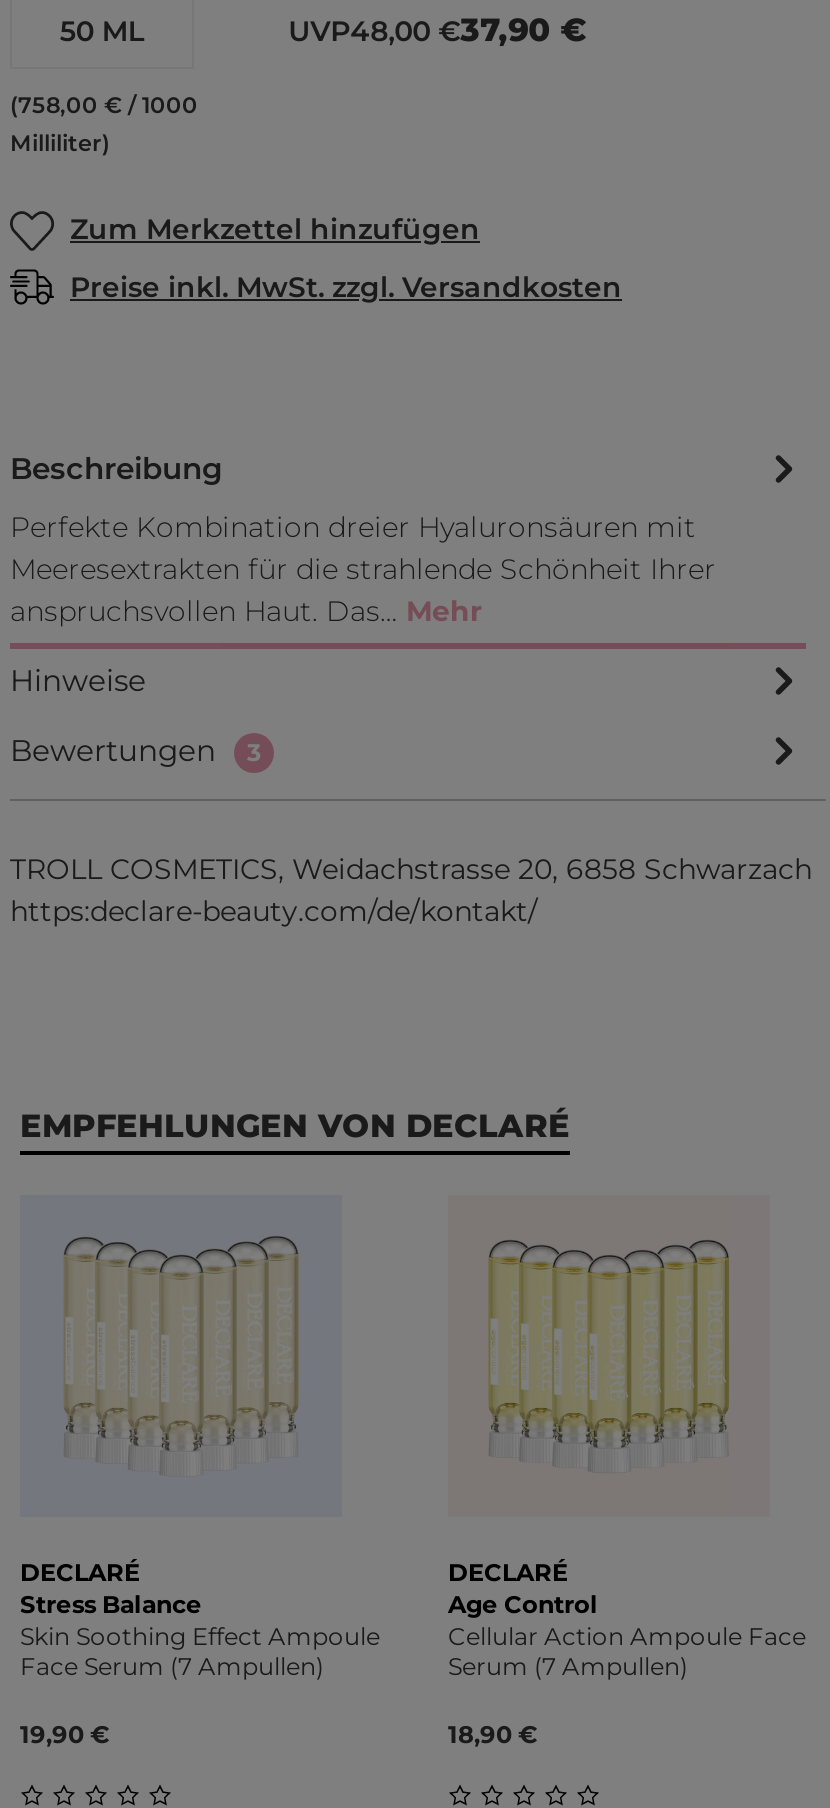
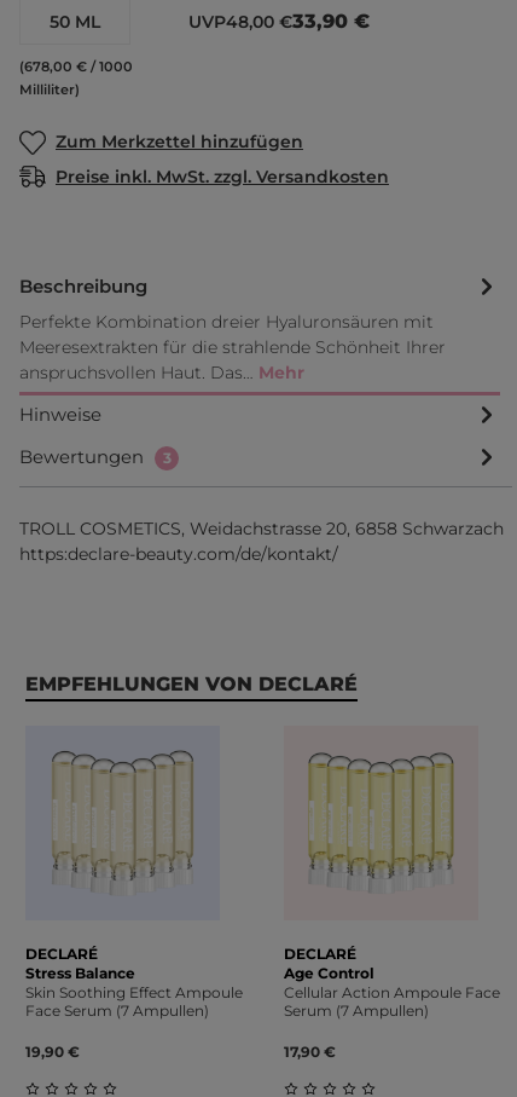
[288,11,586,49] UVP48,00 €37,90 € -> [188,10,369,33] UVP48,00 €33,90 €
[10,91,198,119] (758,00 € / 1000 -> [19,58,133,75] (678,00 € / 1000
[448,1719,538,1749] 18,90 € -> [284,1043,336,1061] 17,90 €

